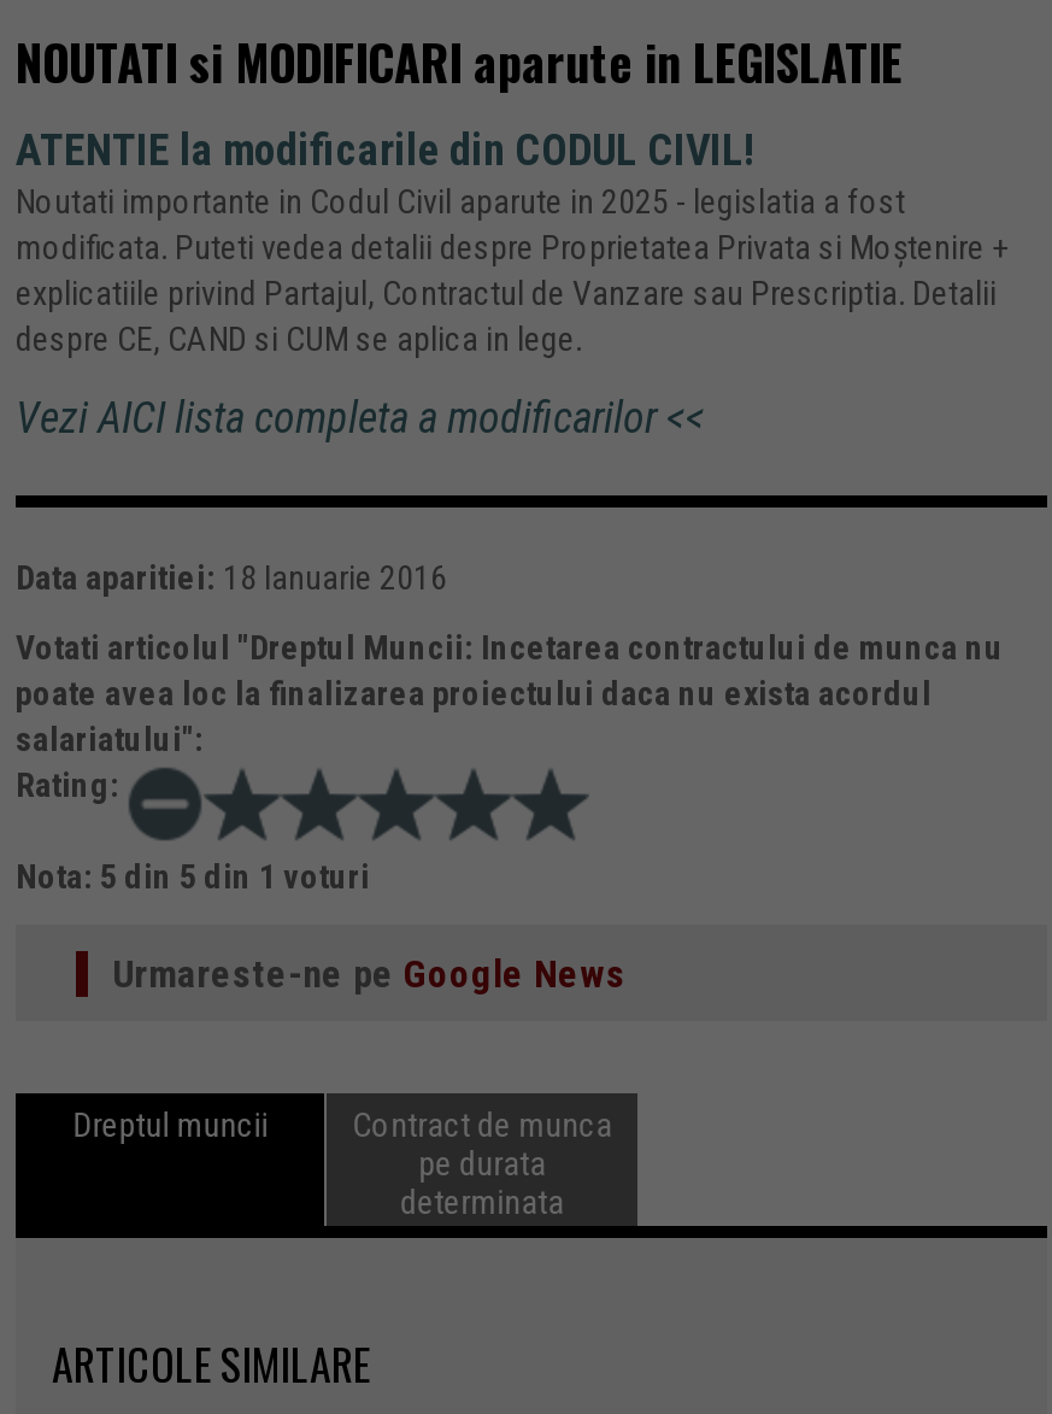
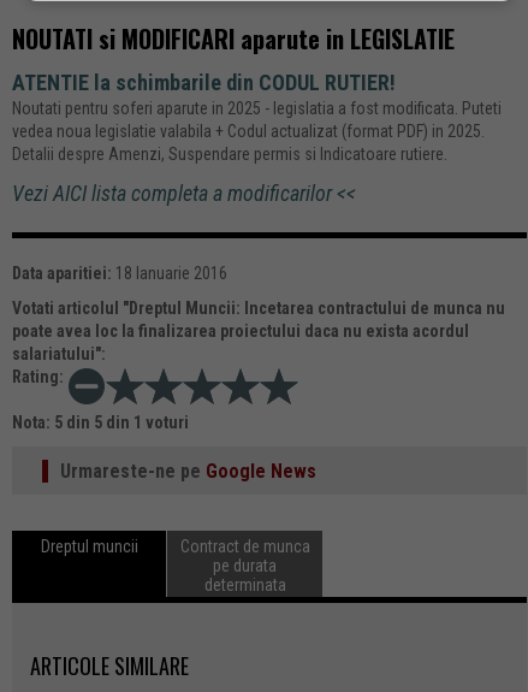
[16,124,1009,358] ATENTIE la modificarile din CODUL CIVIL! | Noutati importante in Codul Civil aparute in 2025 - legislatia a fost | modificata. Puteti vedea detalii despre Proprietatea Privata si Moștenire + | explicatiile privind Partajul, Contractul de Vanzare sau Prescriptia. Detalii | despre CE, CAND si CUM se aplica in lege. -> [12,70,502,164] ATENTIE la schimbarile din CODUL RUTIER! | Noutati pentru soferi aparute in 2025 - legislatia a fost modificata. Puteti | vedea noua legislatie valabila + Codul actualizat (format PDF) in 2025. | Detalii despre Amenzi, Suspendare permis si Indicatoare rutiere.

